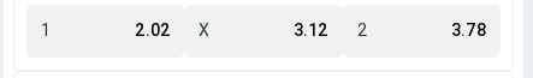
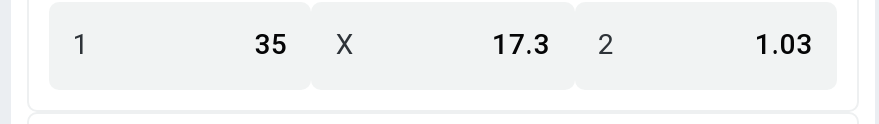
[135,20,210,40] 2.02 X -> [255,28,354,60] 35 X
[293,20,367,40] 3.12 2 -> [492,28,615,60] 17.3 2
[451,20,486,40] 3.78 -> [755,28,813,60] 1.03

